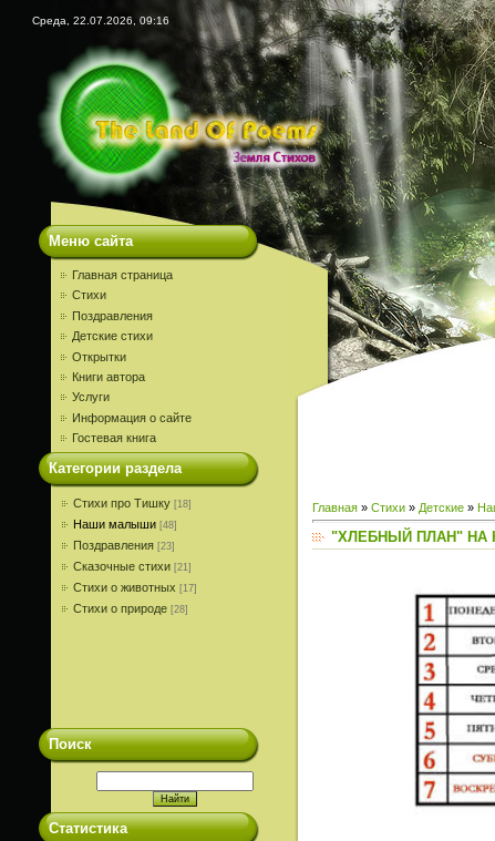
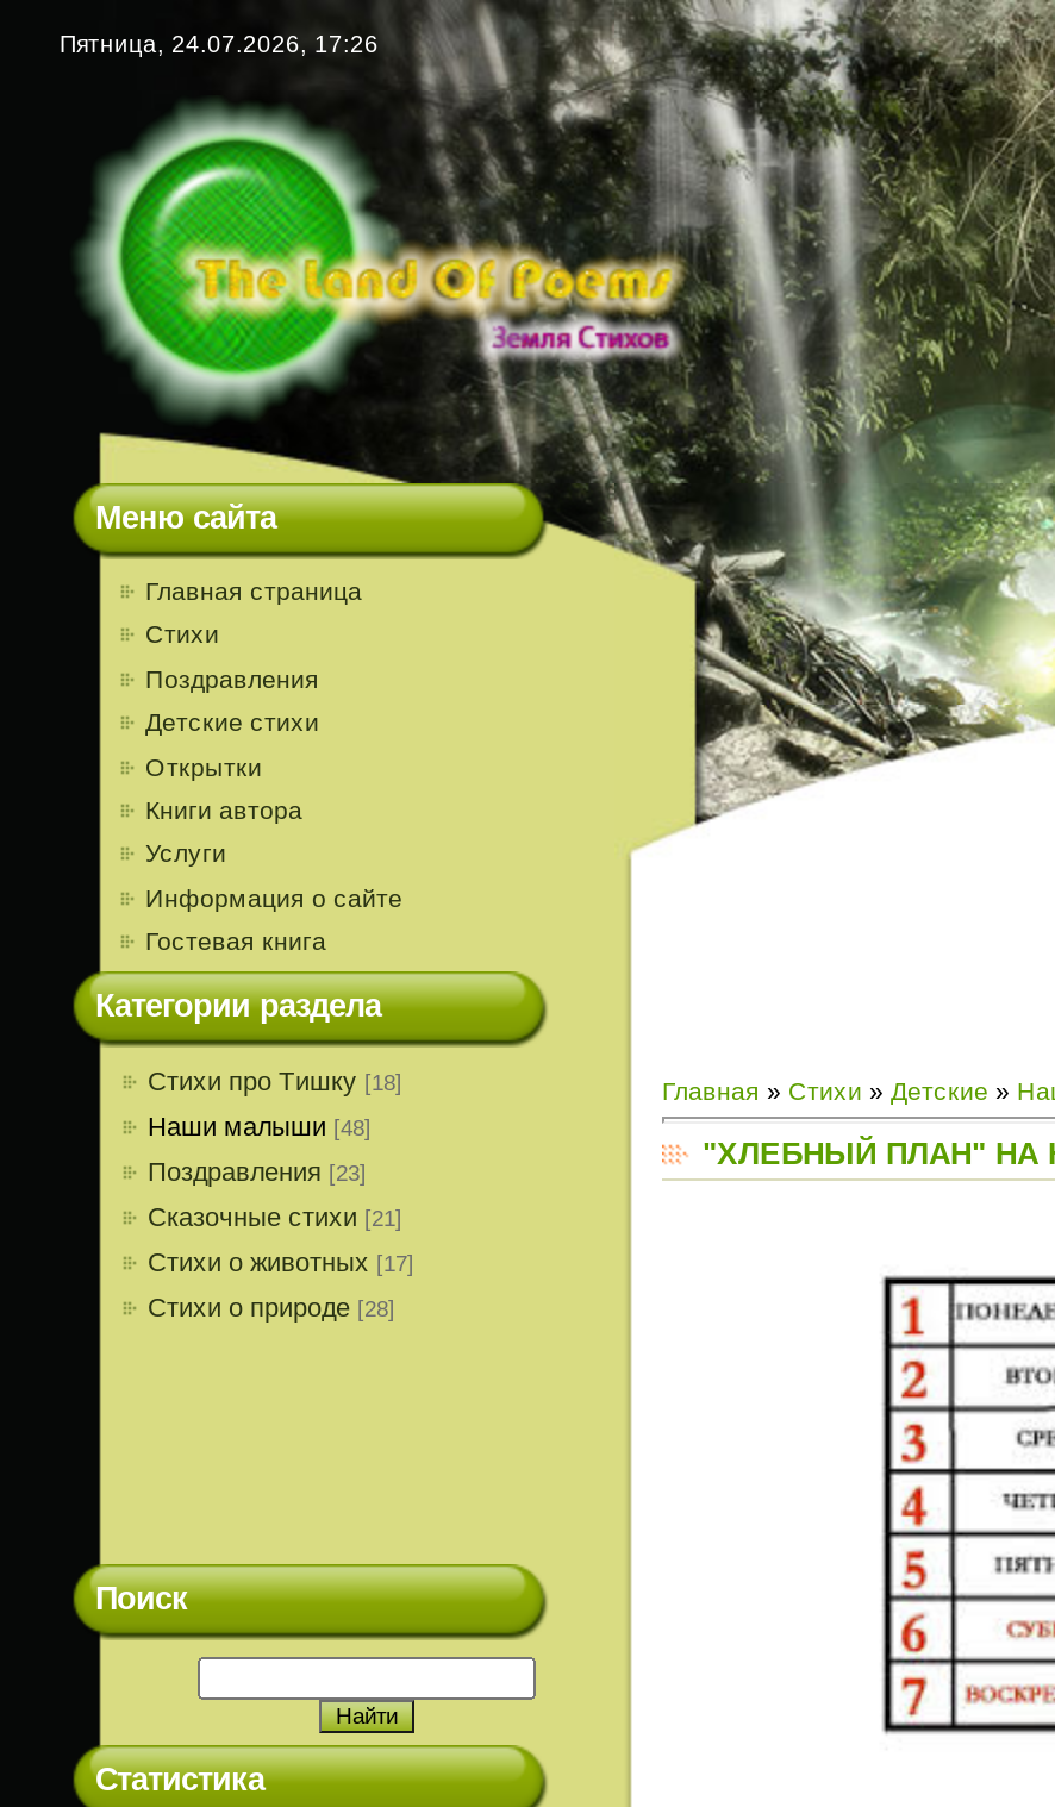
[32,14,169,27] Среда, 22.07.2026, 09:16 -> [60,31,379,57] Пятница, 24.07.2026, 17:26

